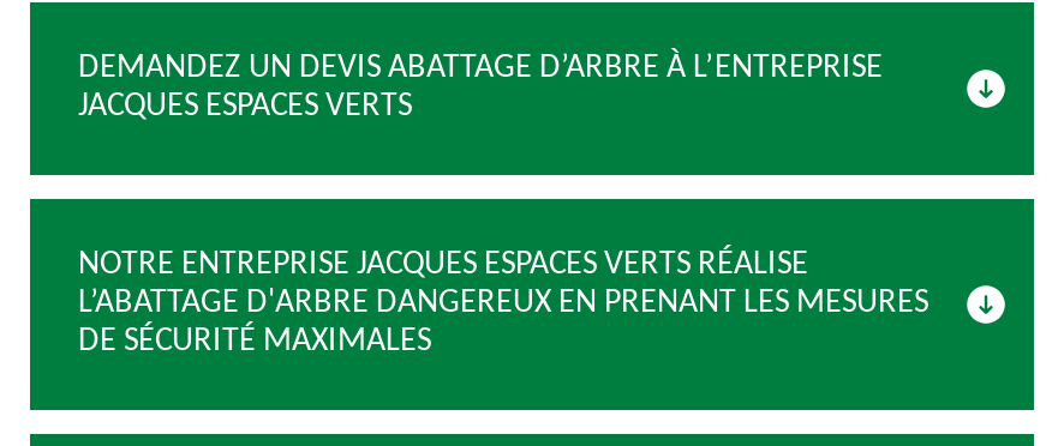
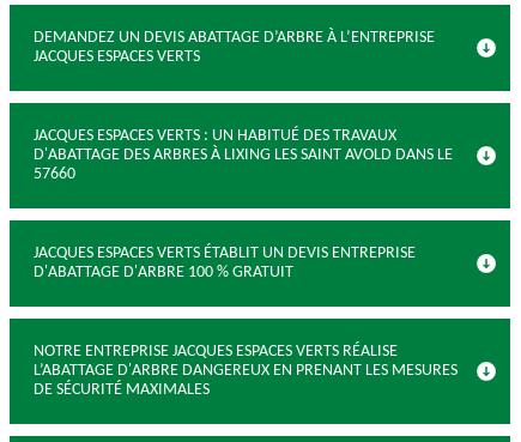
none -> [34,127,453,183] JACQUES ESPACES VERTS : UN HABITUÉ DES TRAVAUX | D'ABATTAGE DES ARBRES À LIXING LES SAINT AVOLD DANS LE | 57660
none -> [34,244,416,281] JACQUES ESPACES VERTS ÉTABLIT UN DEVIS ENTREPRISE | D'ABATTAGE D'ARBRE 100 % GRATUIT

